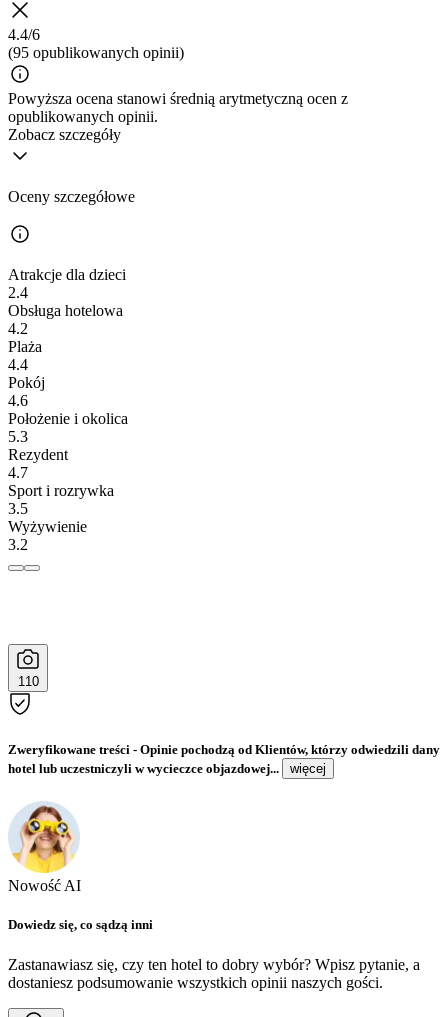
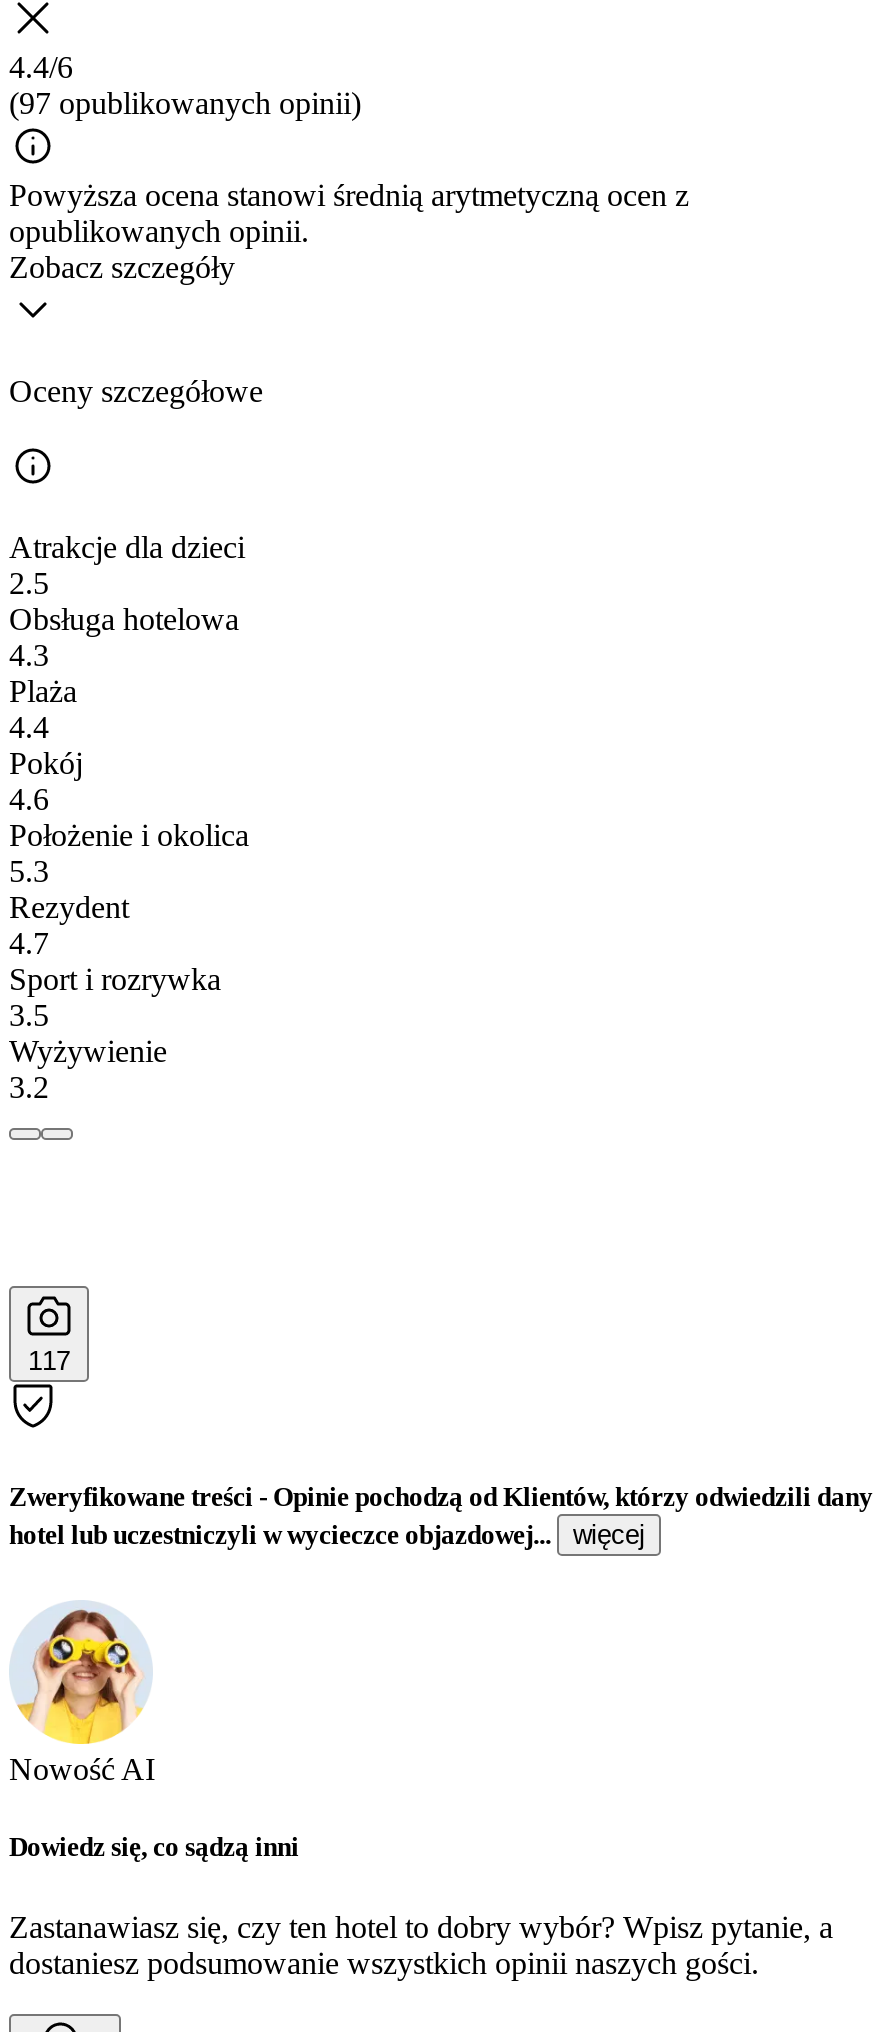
[8,44,184,61] (95 opublikowanych opinii) -> [9,86,361,120] (97 opublikowanych opinii)
[8,284,28,301] 2.4 -> [9,566,49,600] 2.5
[8,320,28,337] 4.2 -> [9,638,49,672] 4.3
[17,674,38,689] 110 -> [28,1346,70,1376] 117

